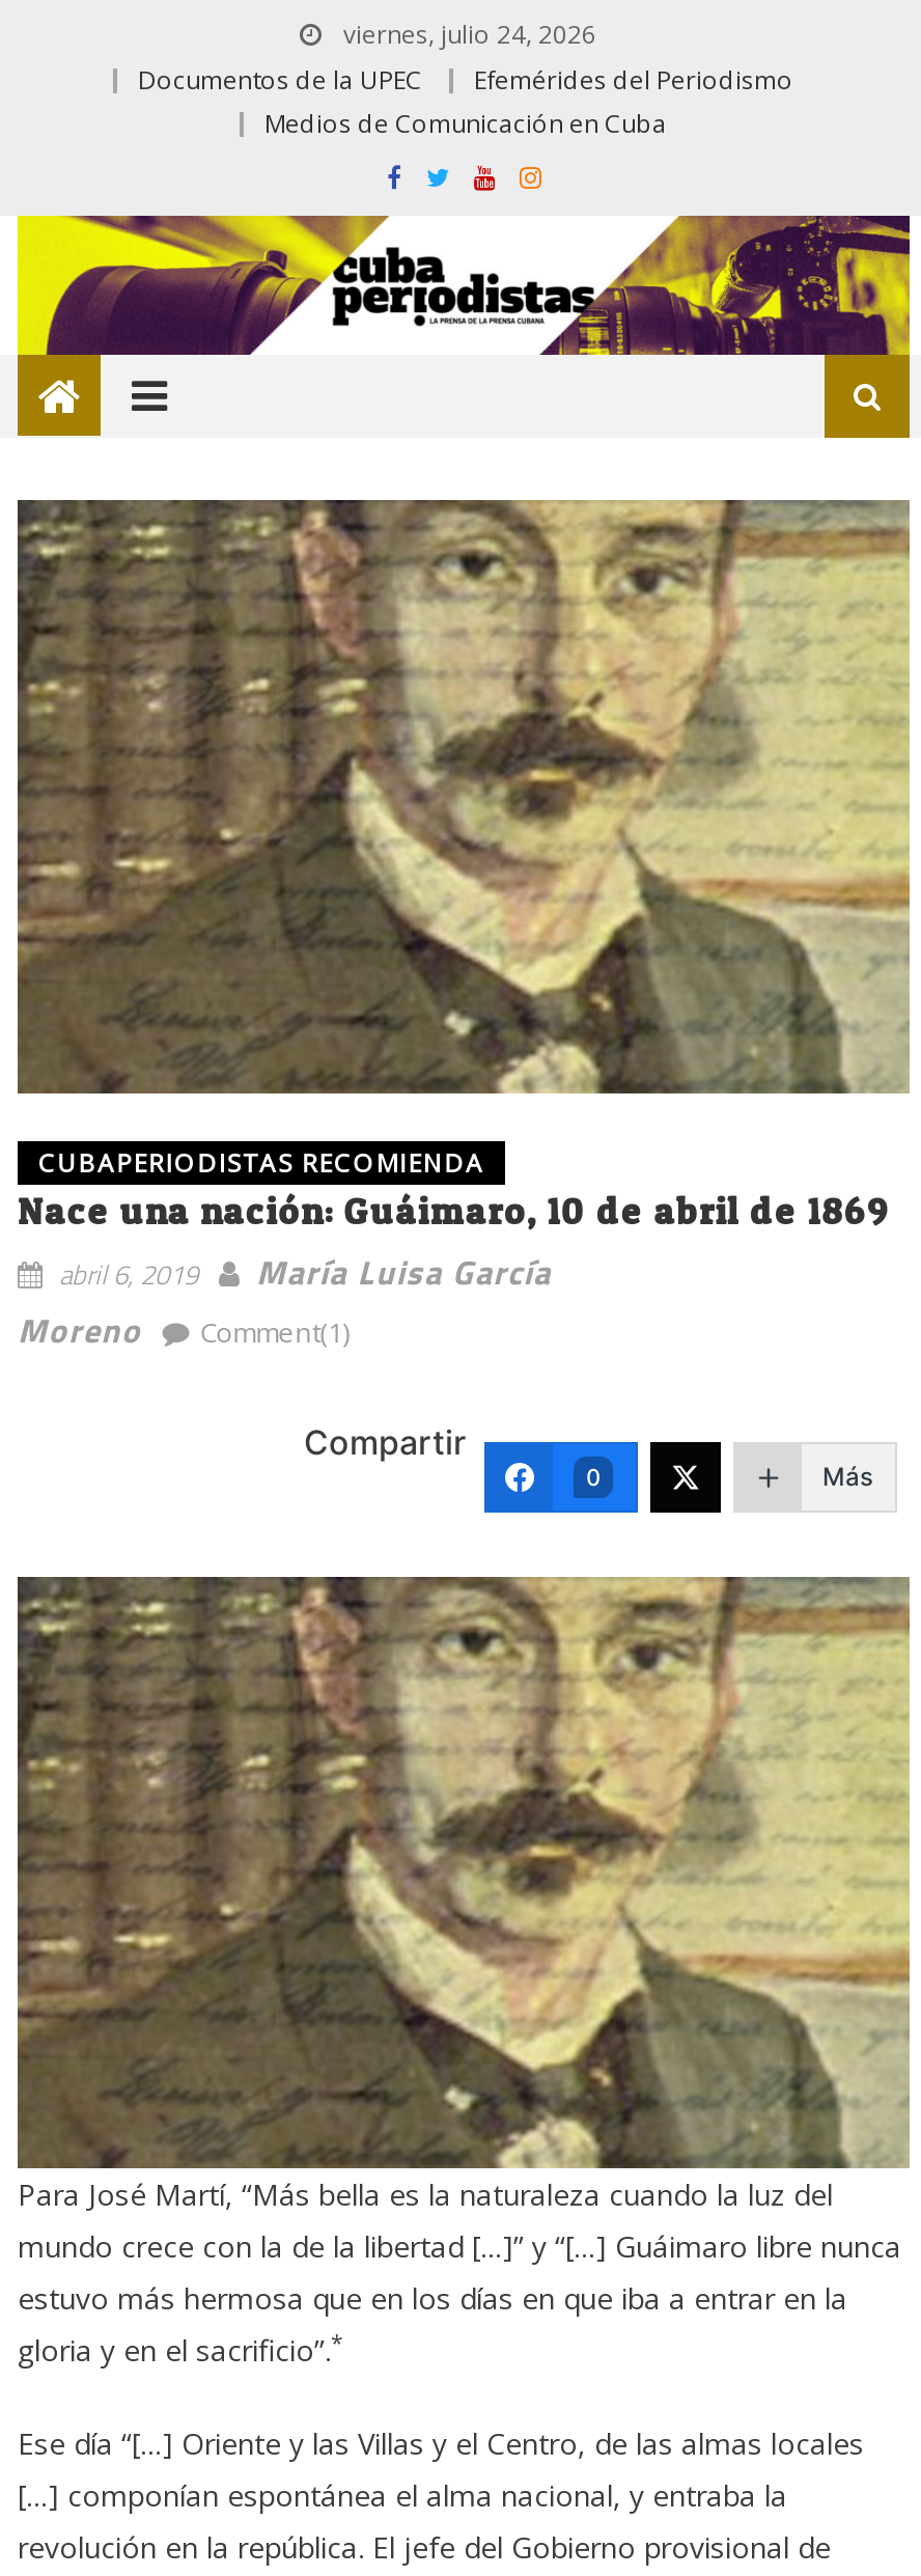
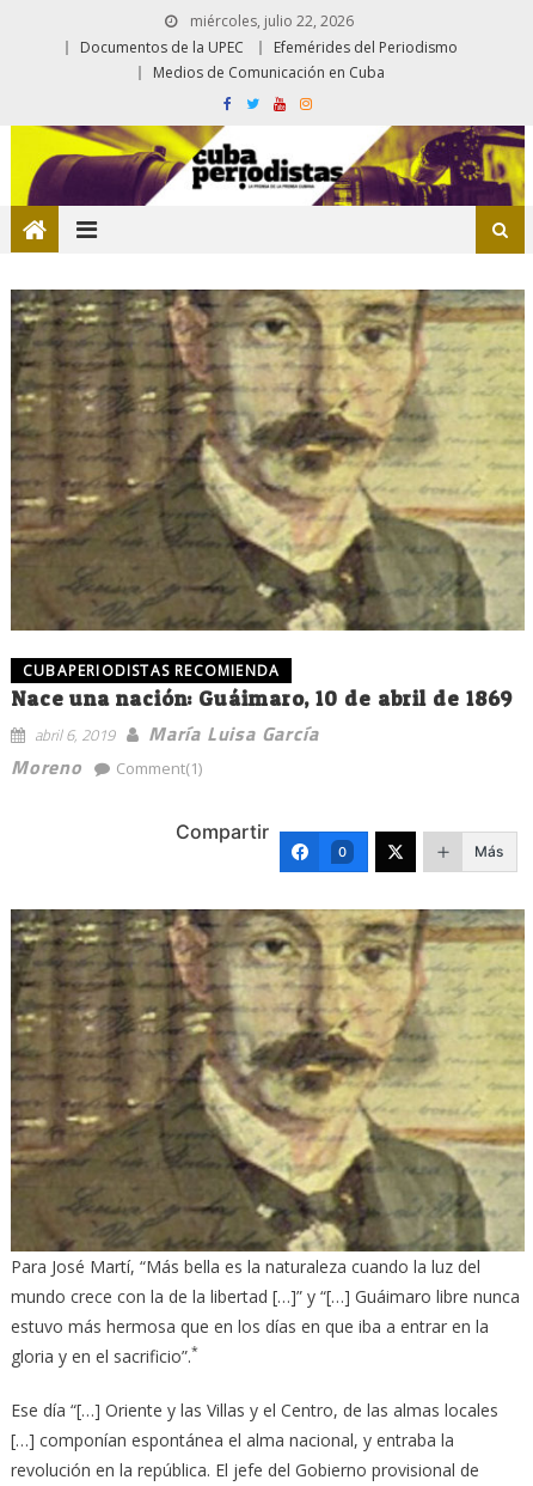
[337,17,596,52] viernes, julio 24, 2026 -> [186,11,353,31] miércoles, julio 22, 2026

